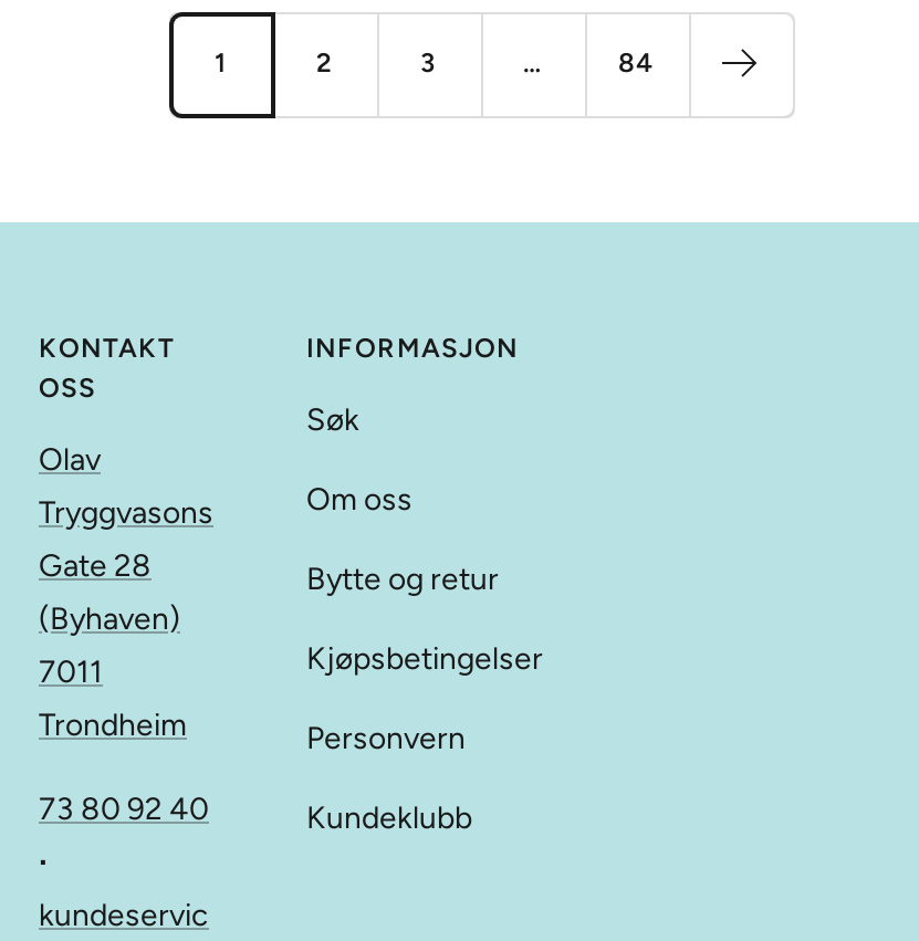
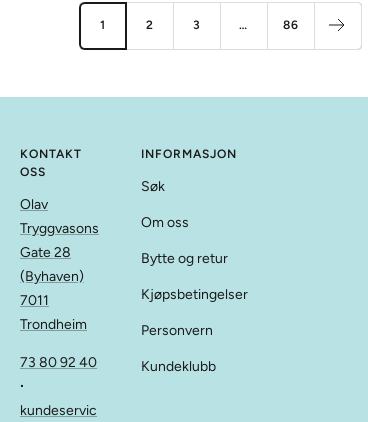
[618,47,656,78] 84 -> [282,18,298,32] 86

